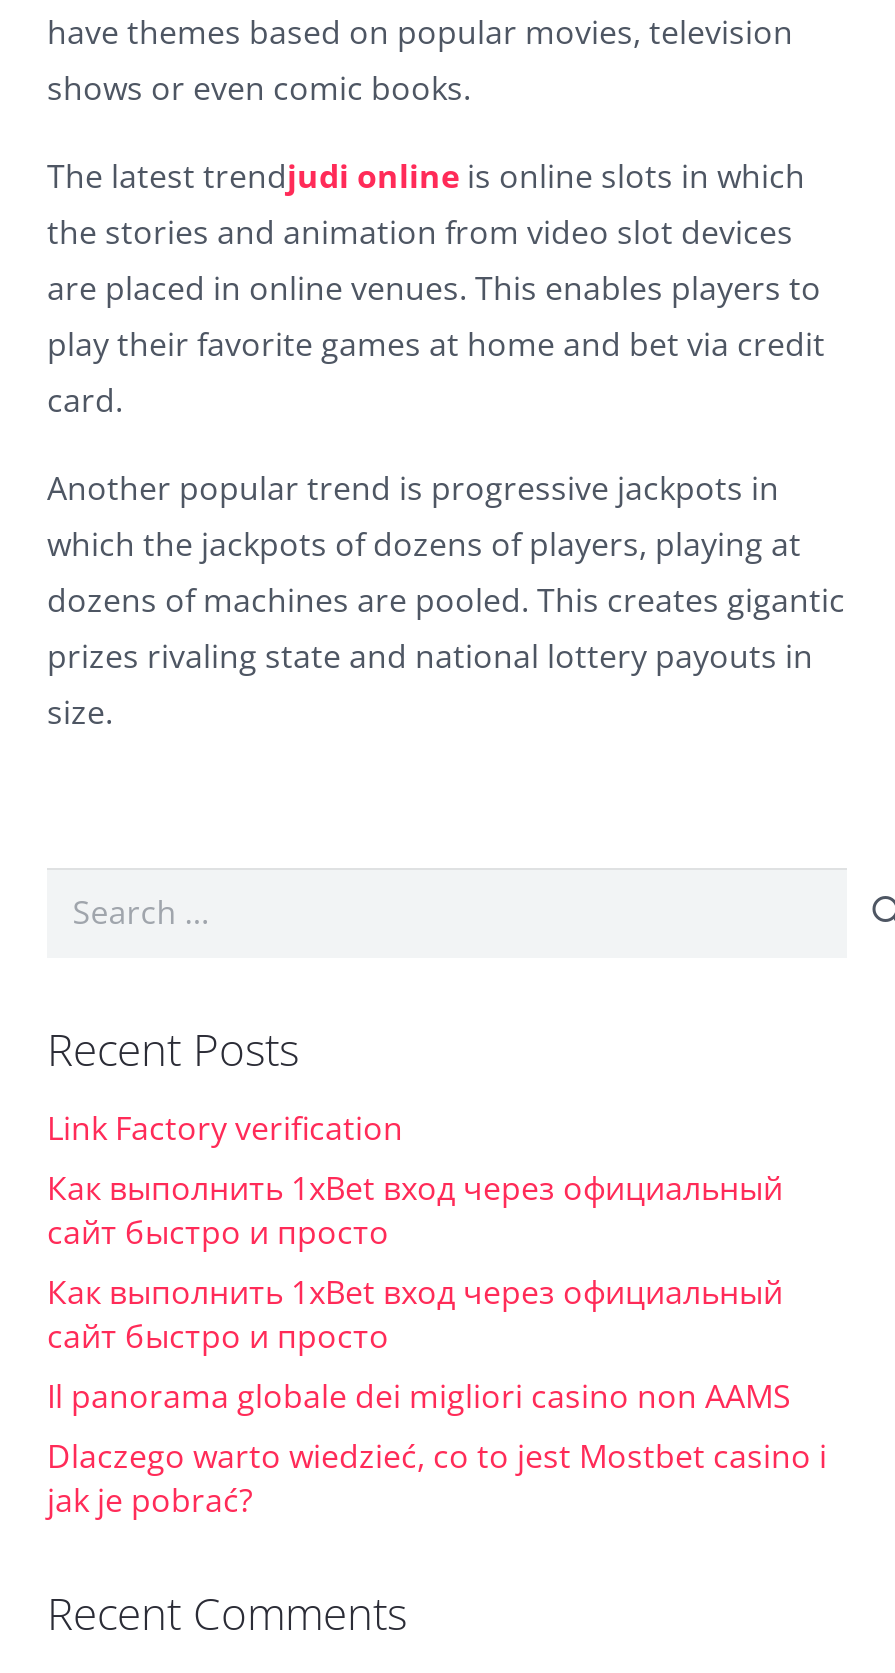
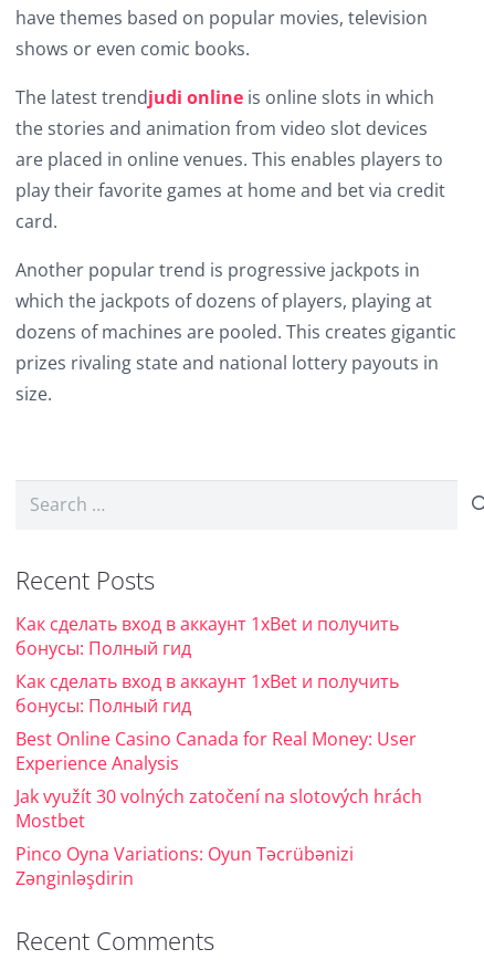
[47,1106,827,1522] Link Factory verification | Как выполнить 1xBet вход через официальный | сайт быстро и просто | Как выполнить 1xBet вход через официальный | сайт быстро и просто | Il panorama globale dei migliori casino non AAMS | Dlaczego warto wiedzieć, co to jest Mostbet casino i | jak je pobrać? -> [15,611,422,890] Как сделать вход в аккаунт 1xBet и получить | бонусы: Полный гид | Как сделать вход в аккаунт 1xBet и получить | бонусы: Полный гид | Best Online Casino Canada for Real Money: User | Experience Analysis | Jak využít 30 volných zatočení na slotových hrách | Mostbet | Pinco Oyna Variations: Oyun Təcrübənizi | Zənginləşdirin

